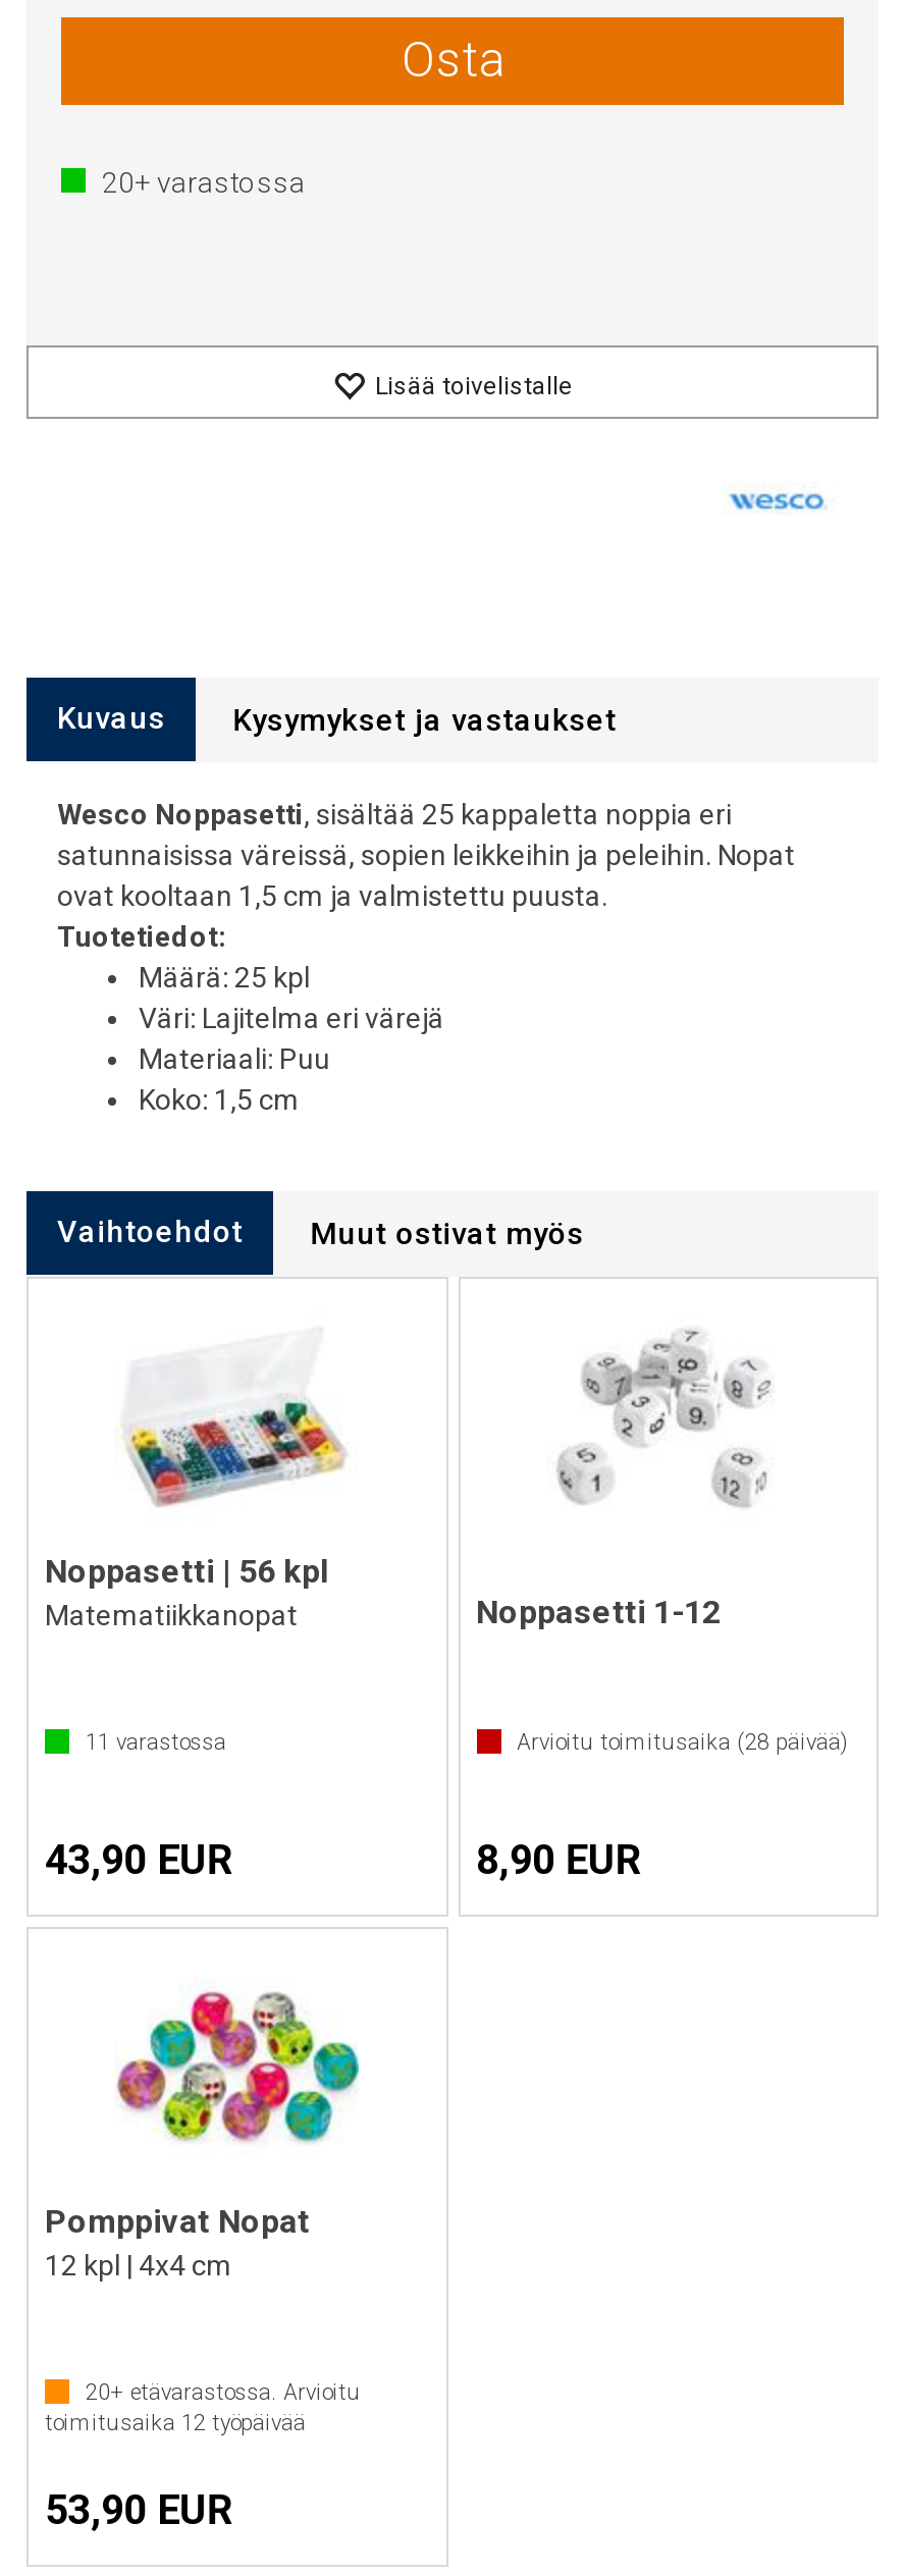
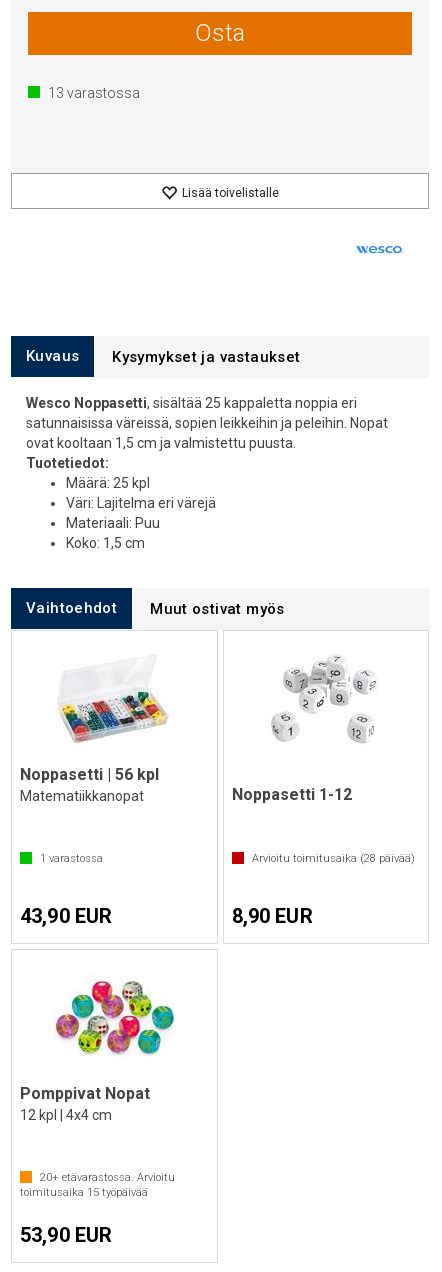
[102,166,306,199] 20+ varastossa -> [48,85,140,101] 13 varastossa
[86,1729,226,1756] 11 varastossa -> [40,852,103,865] 1 varastossa
[45,2410,306,2436] toimitusaika 12 työpäivää -> [20,1186,148,1199] toimitusaika 15 työpäivää

